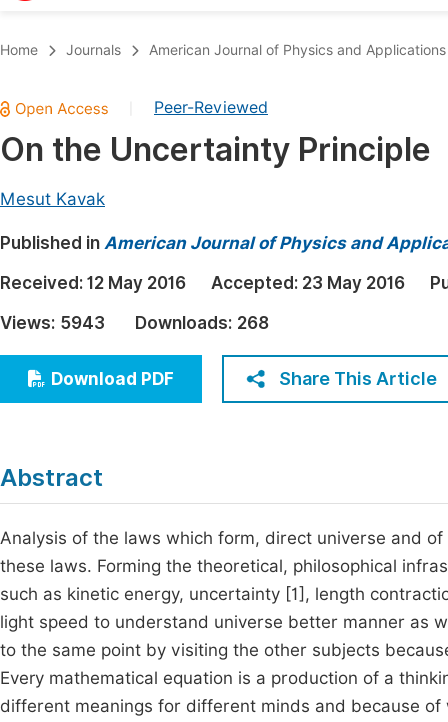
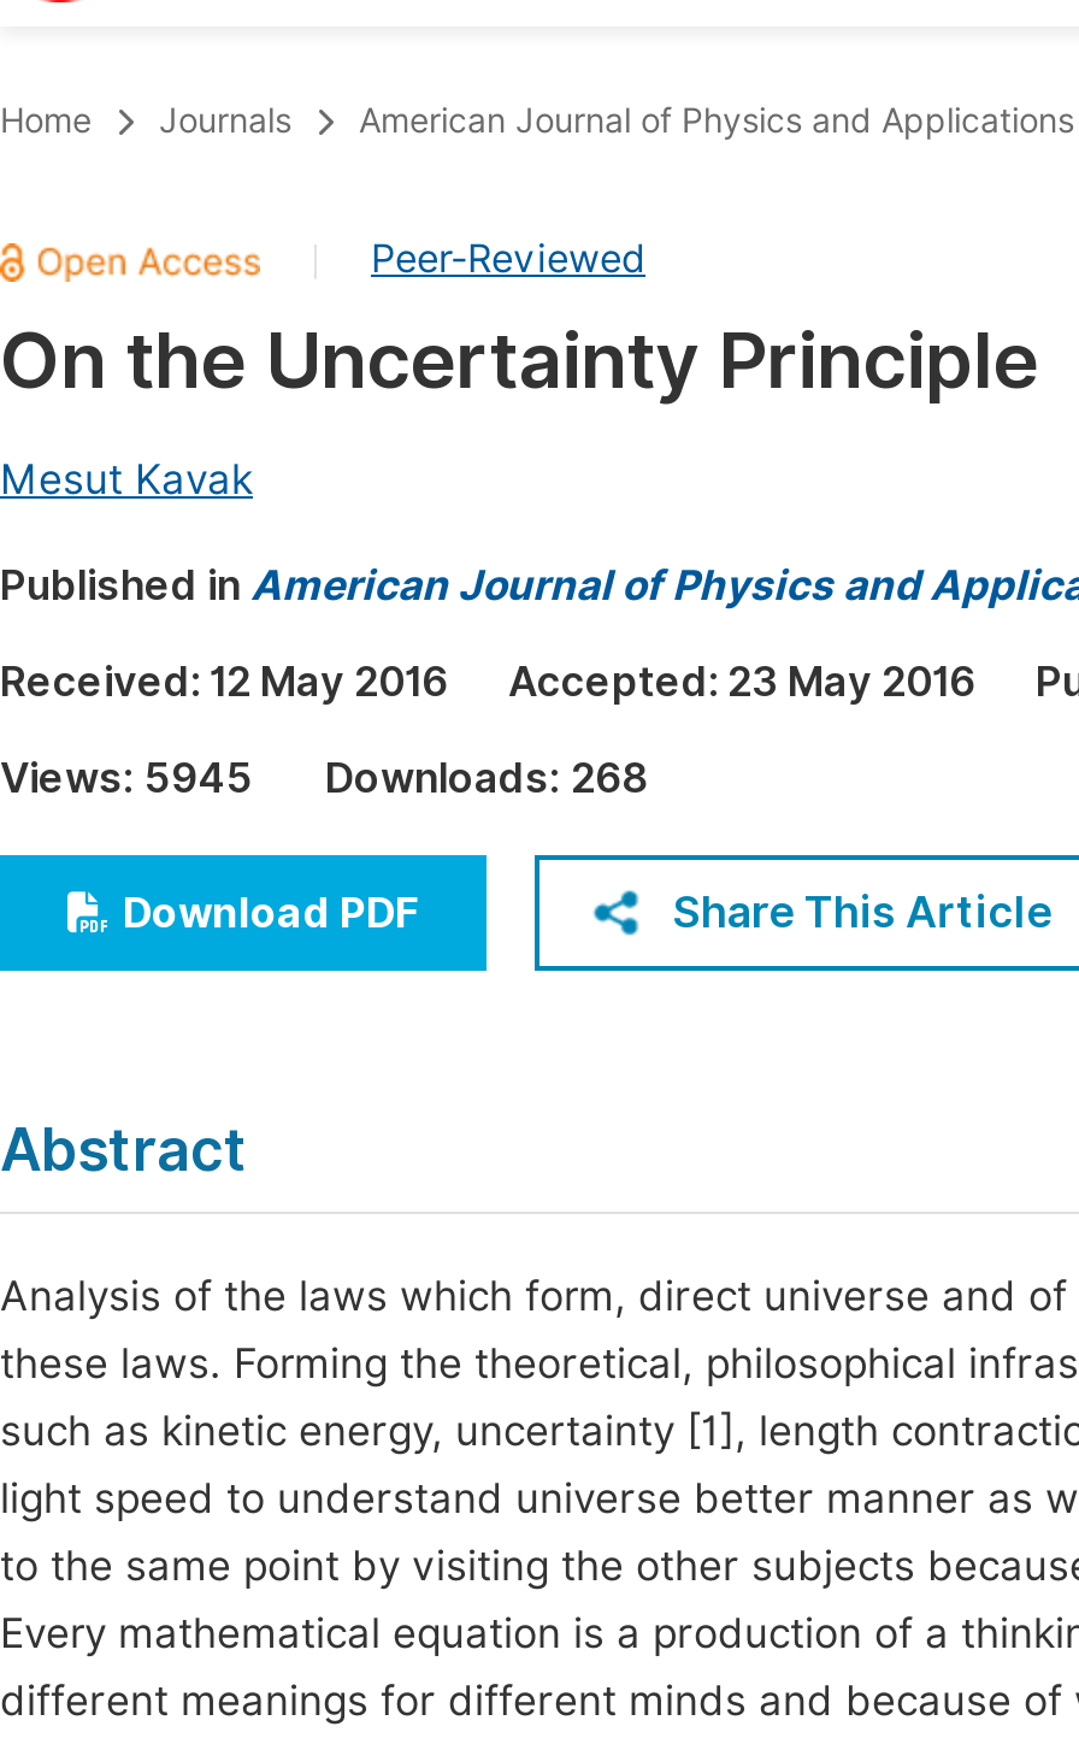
[0,313,269,333] Views: 5943 Downloads: 268 -> [0,754,648,802] Views: 5945 Downloads: 268

